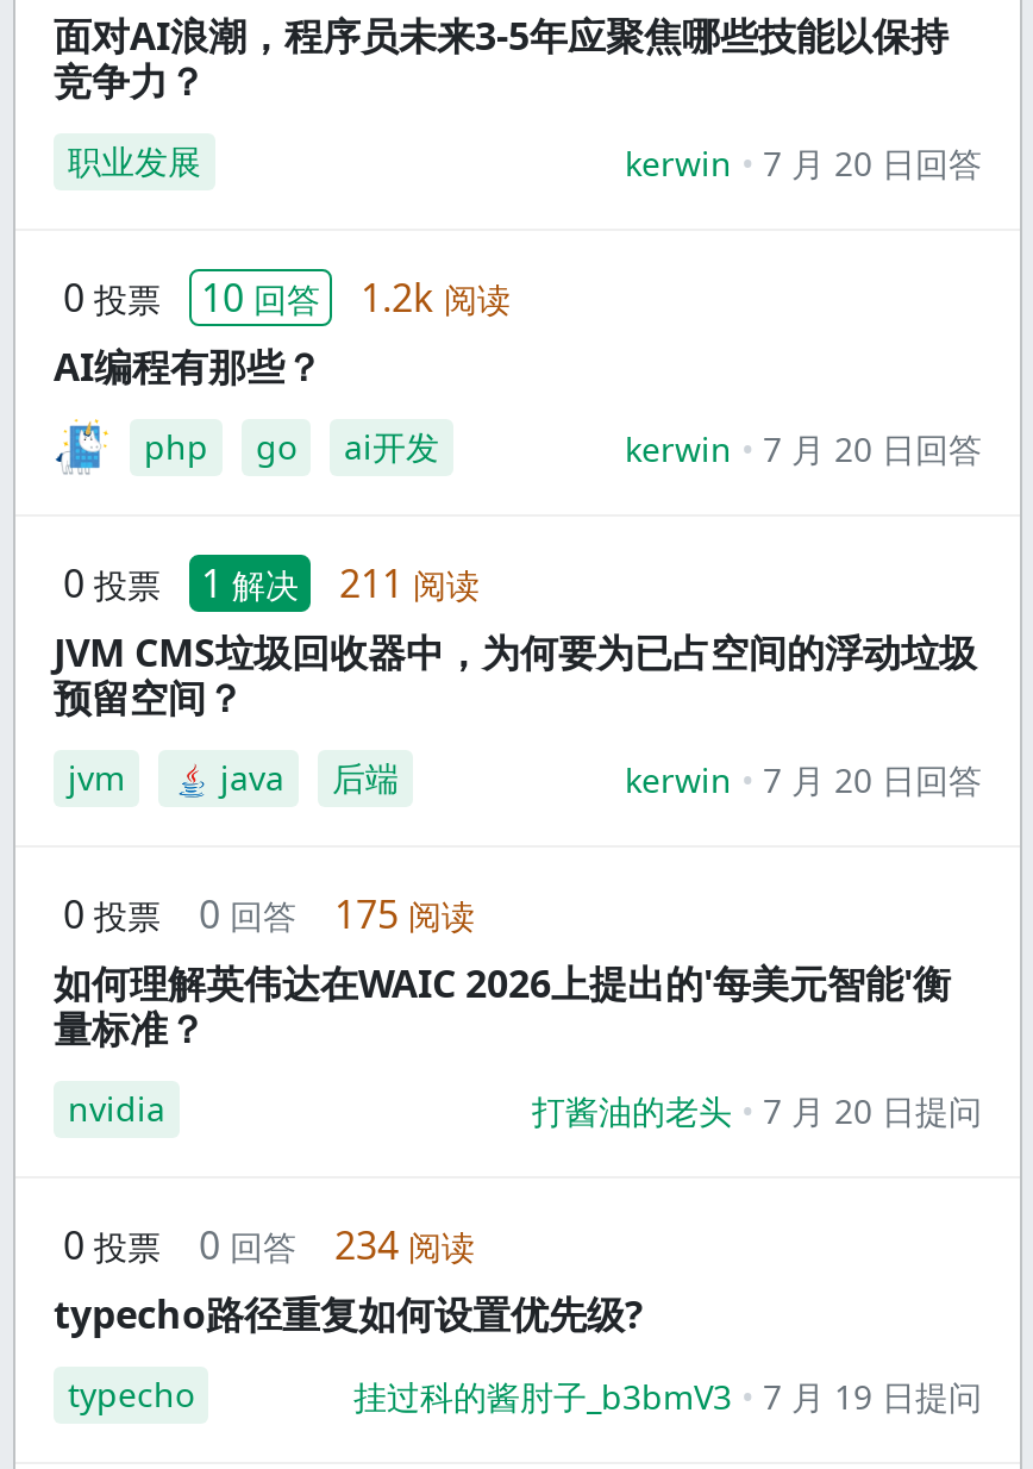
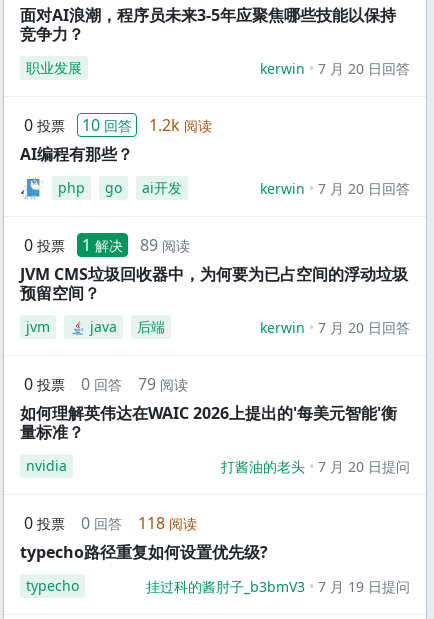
[63,557,480,610] 0 投票 1 解决 211 阅读 -> [24,234,190,256] 0 投票 1 解决 89 阅读
[63,888,475,940] 0 投票 0 回答 175 阅读 -> [24,373,188,395] 0 投票 0 回答 79 阅读
[63,1219,475,1271] 0 投票 0 回答 234 阅读 -> [24,512,197,534] 0 投票 0 回答 118 阅读

